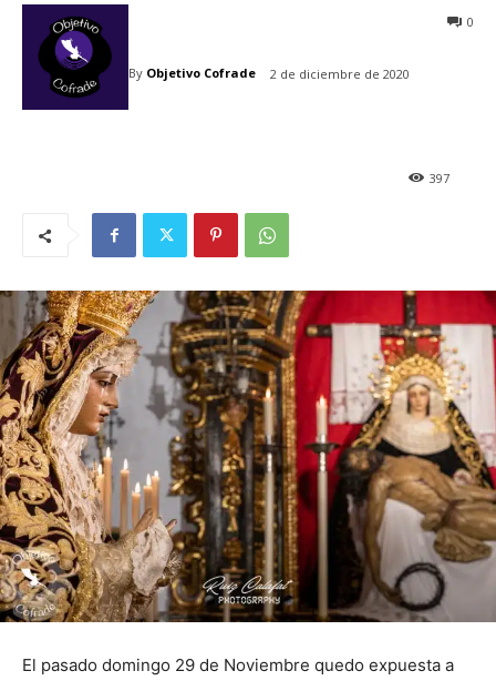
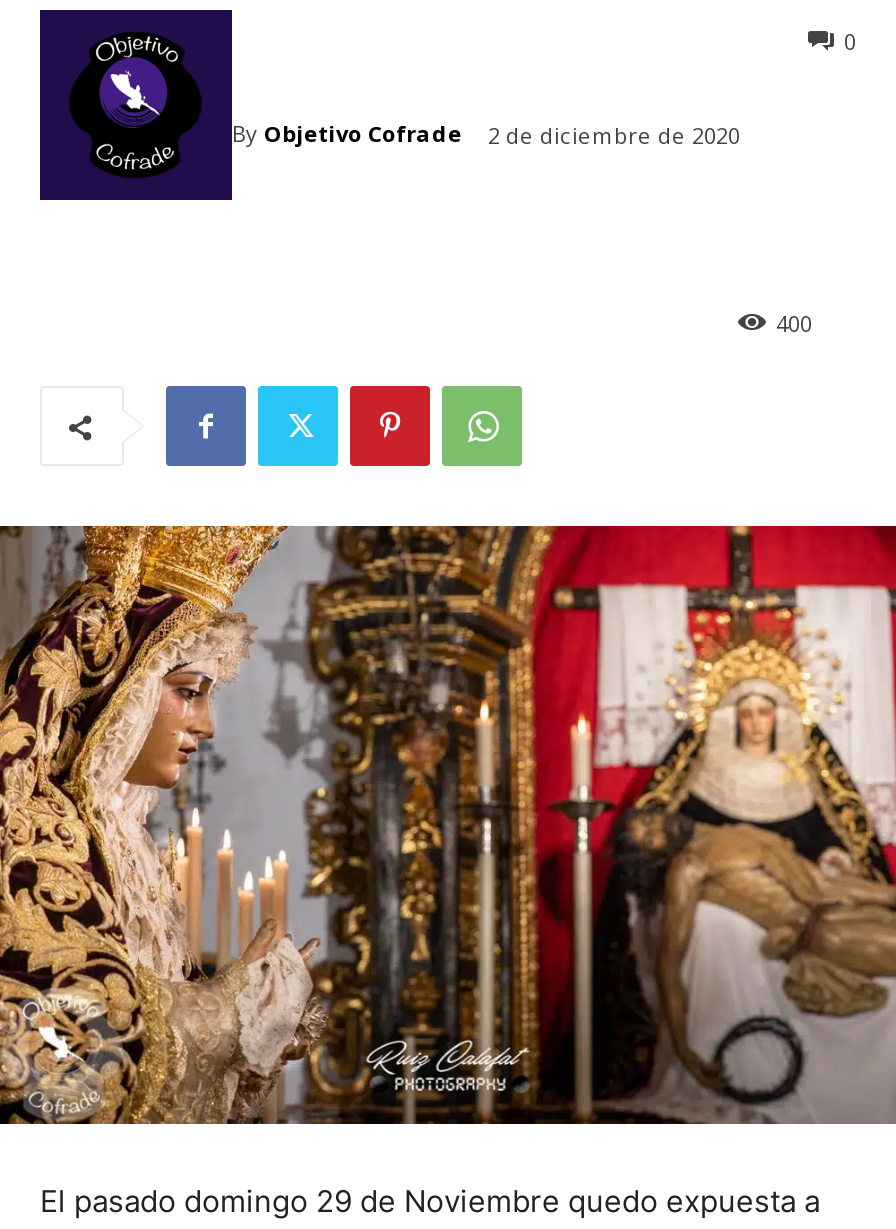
[430,170,449,186] 397 -> [776,308,812,338] 400

